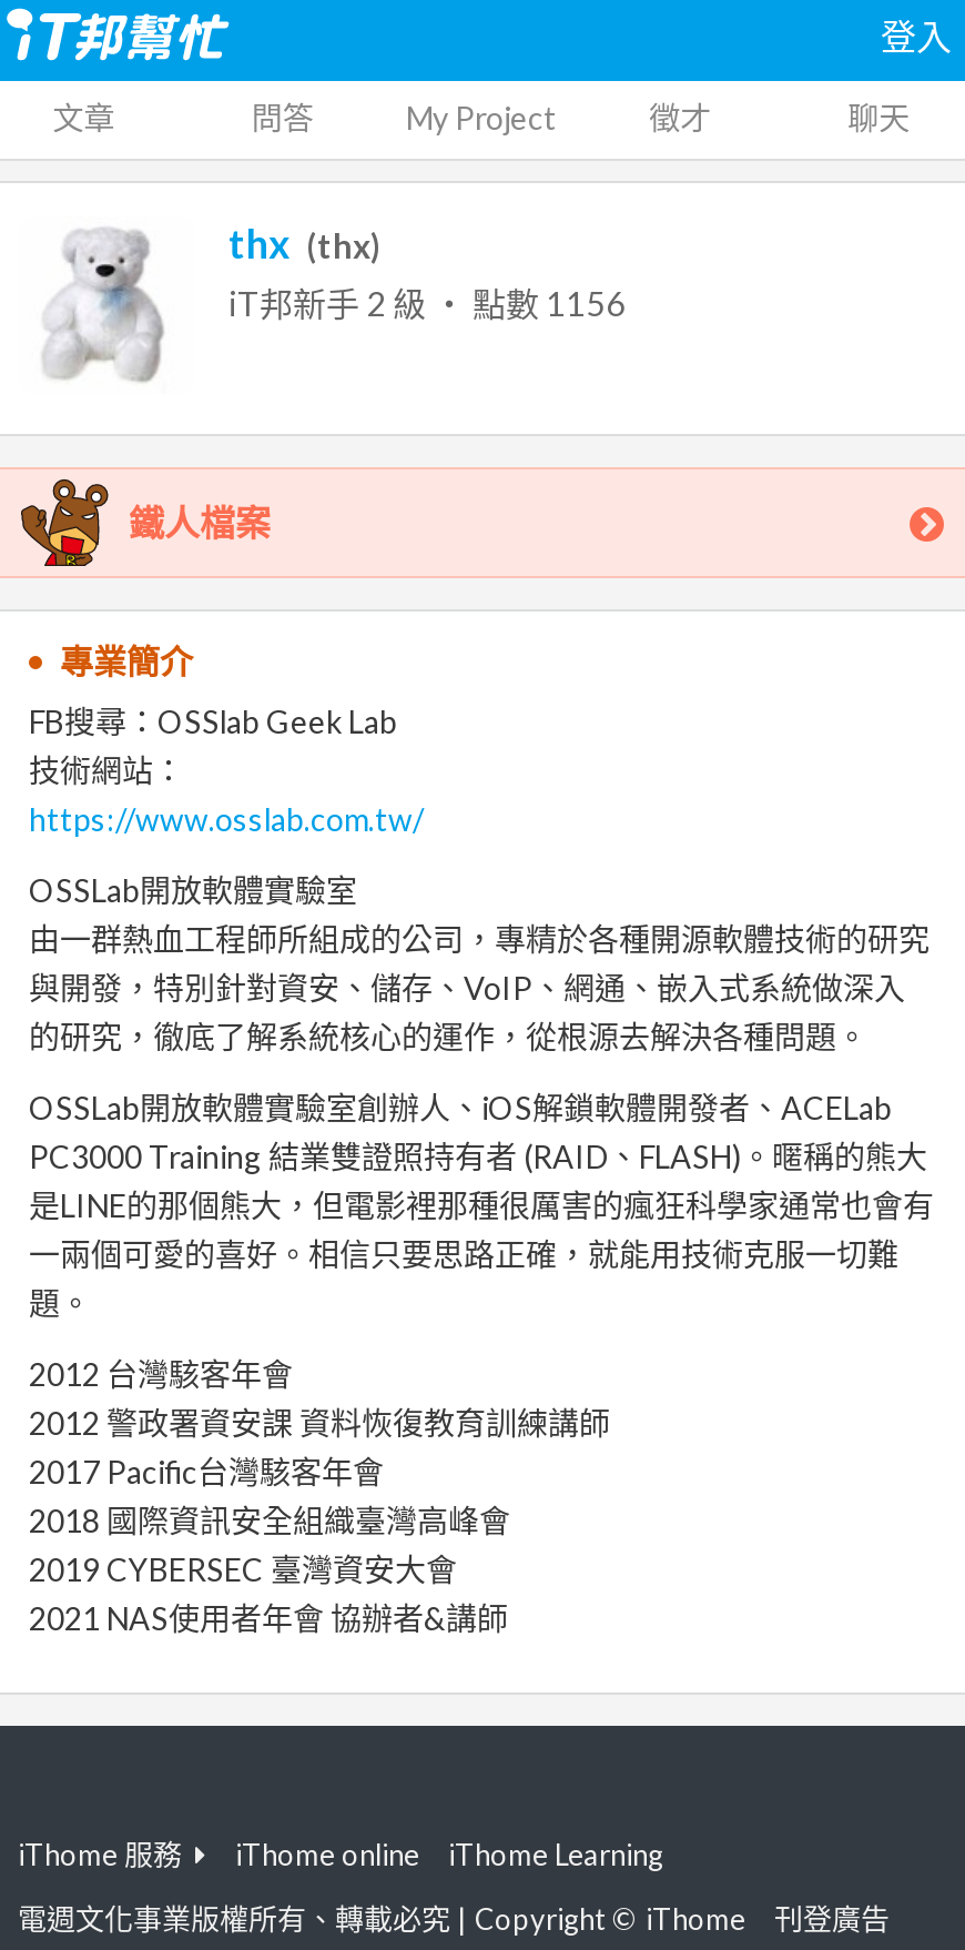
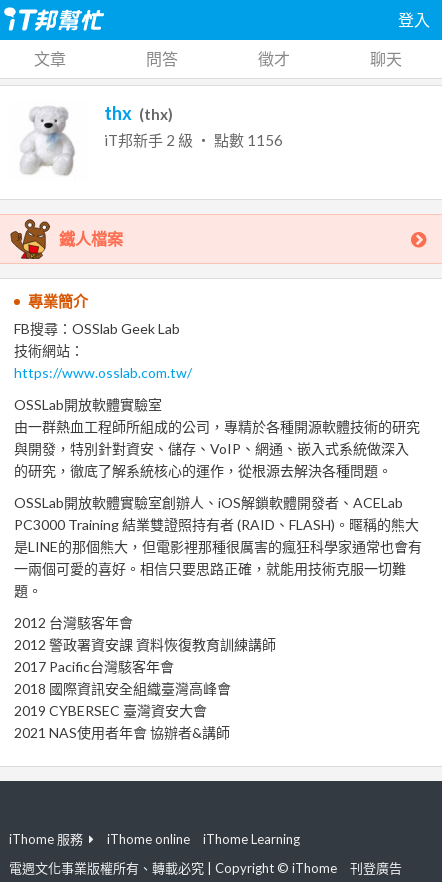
[406,99,557,137] My Project -> none

